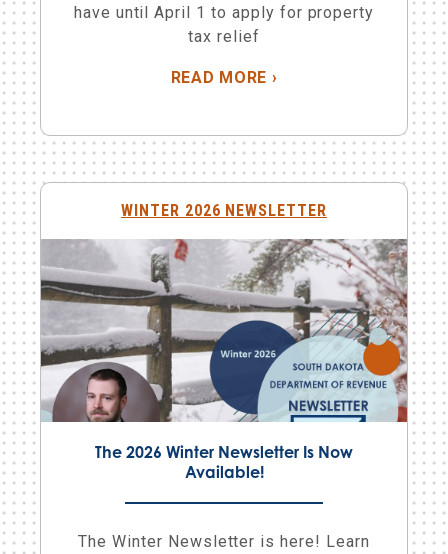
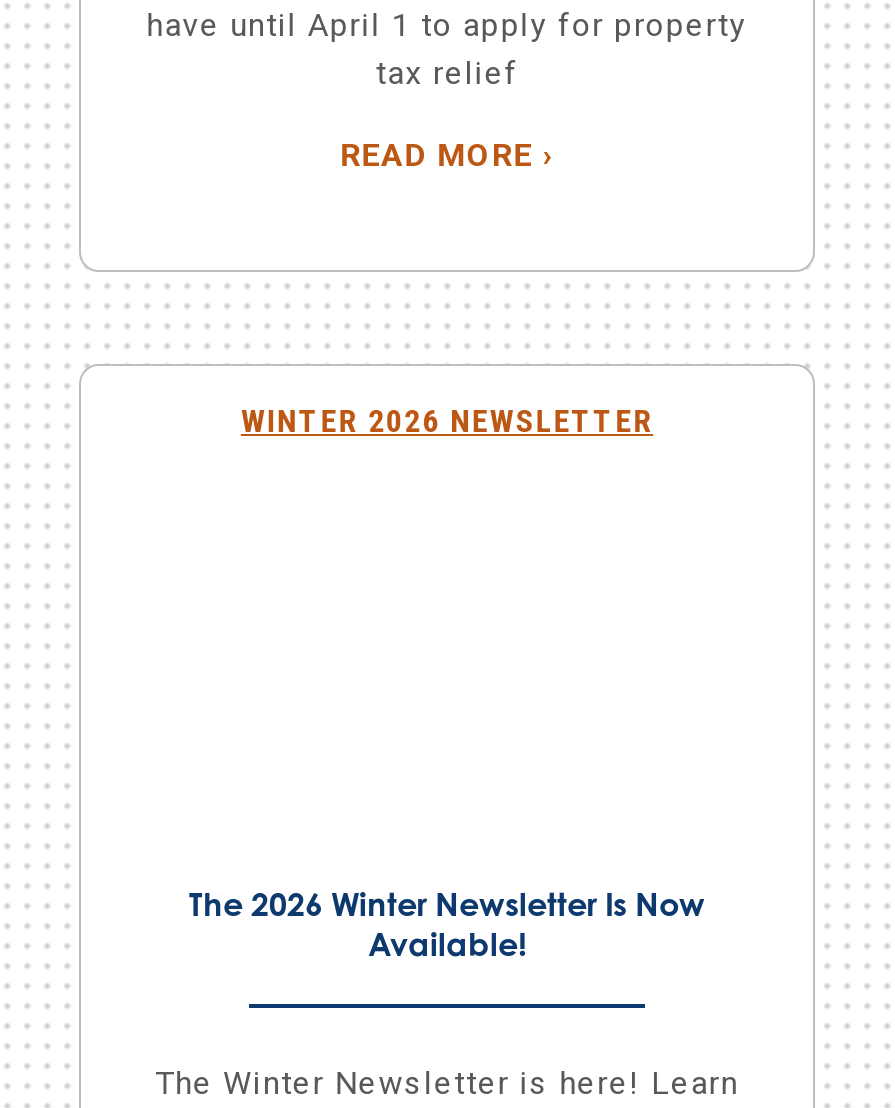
[40,238,408,423] [image] -> none

